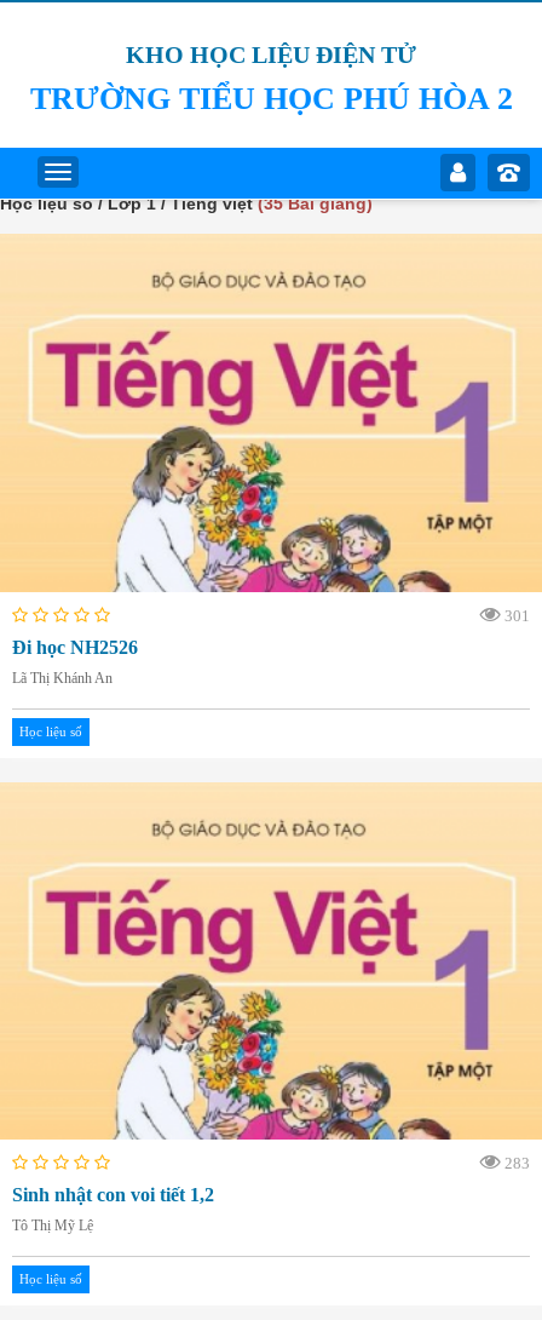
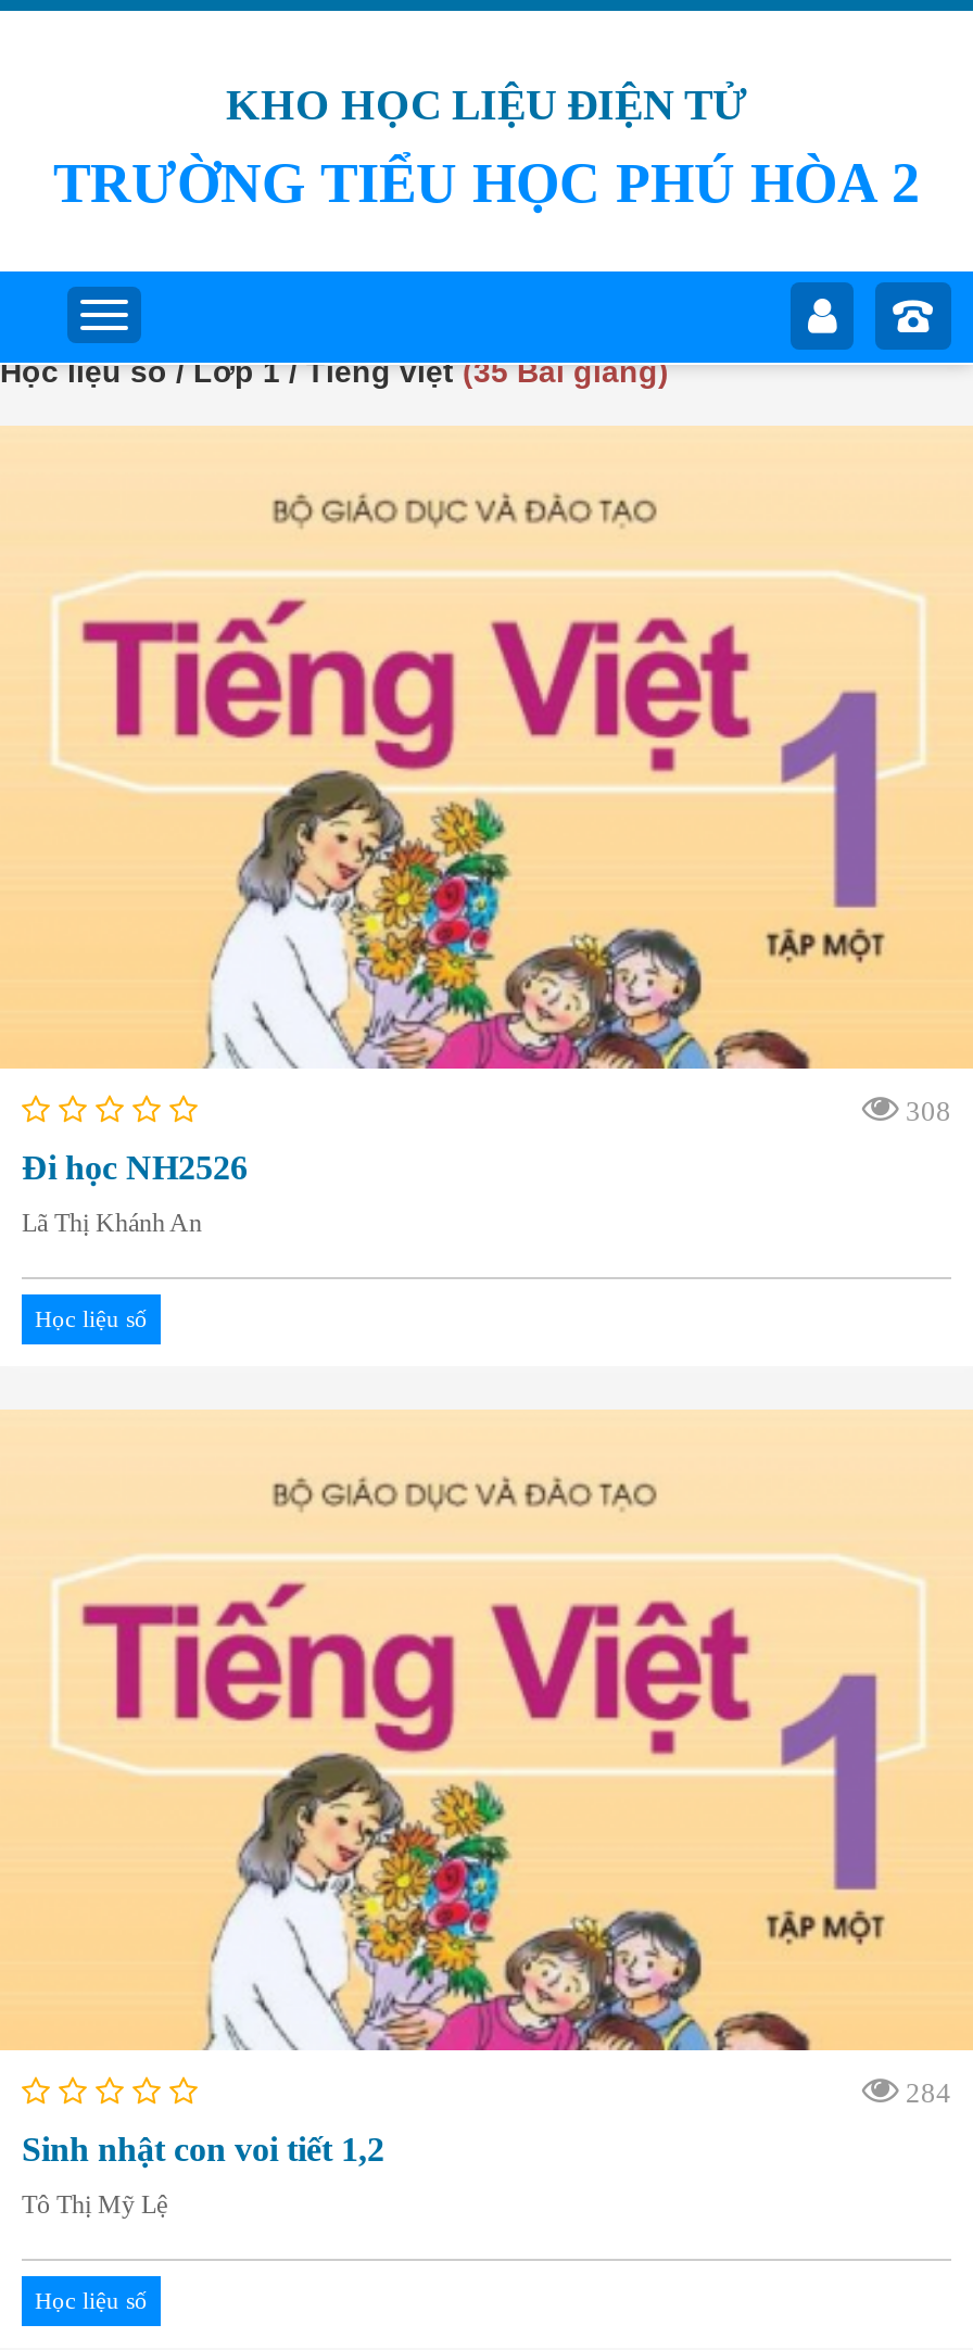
[501,606,530,625] 301 -> [899,1094,951,1127] 308
[501,1154,530,1173] 283 -> [899,2077,951,2110] 284

